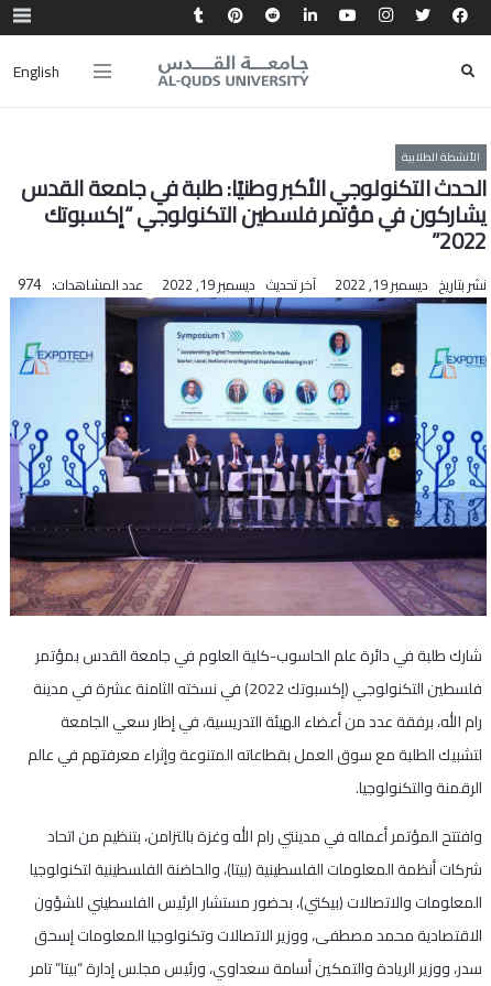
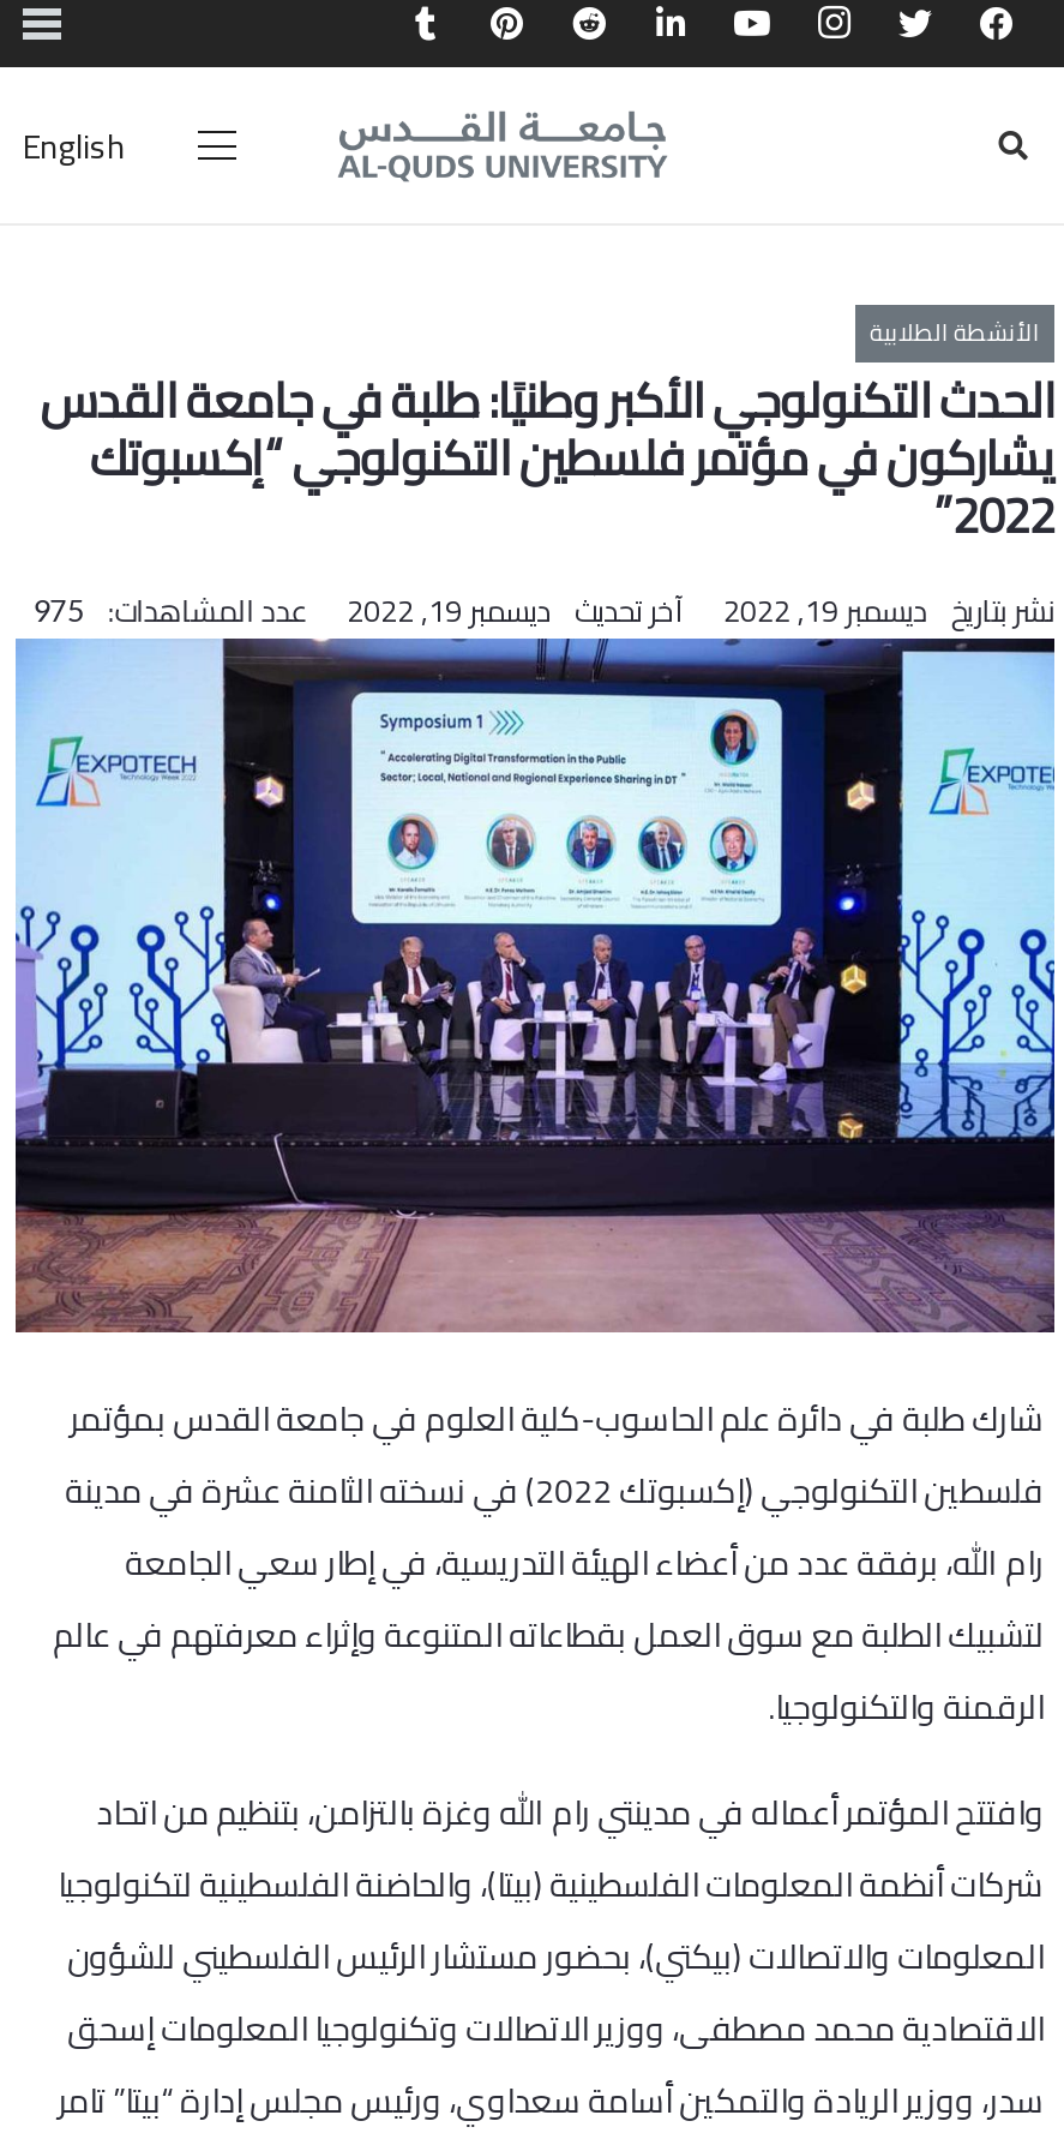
[18,272,143,298] عدد المشاهدات: 974 -> [33,584,306,639] عدد المشاهدات: 975

